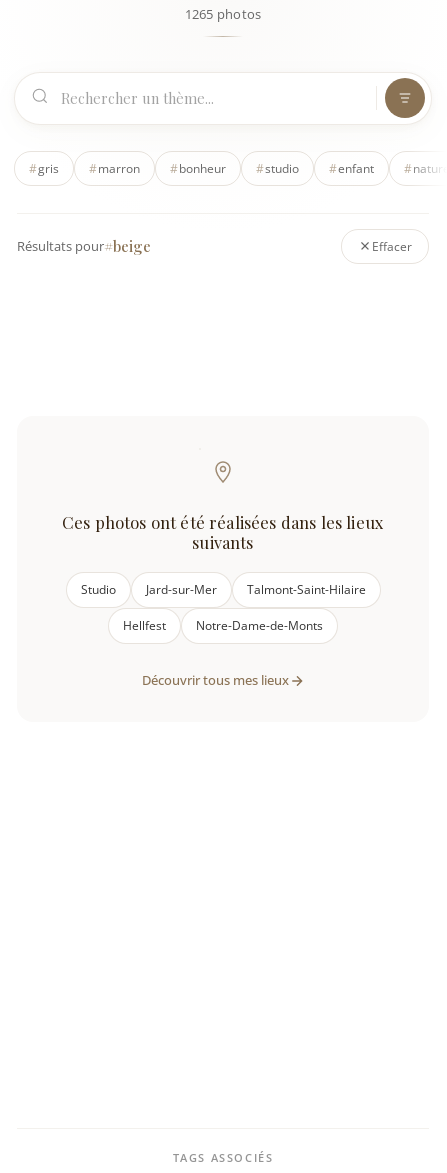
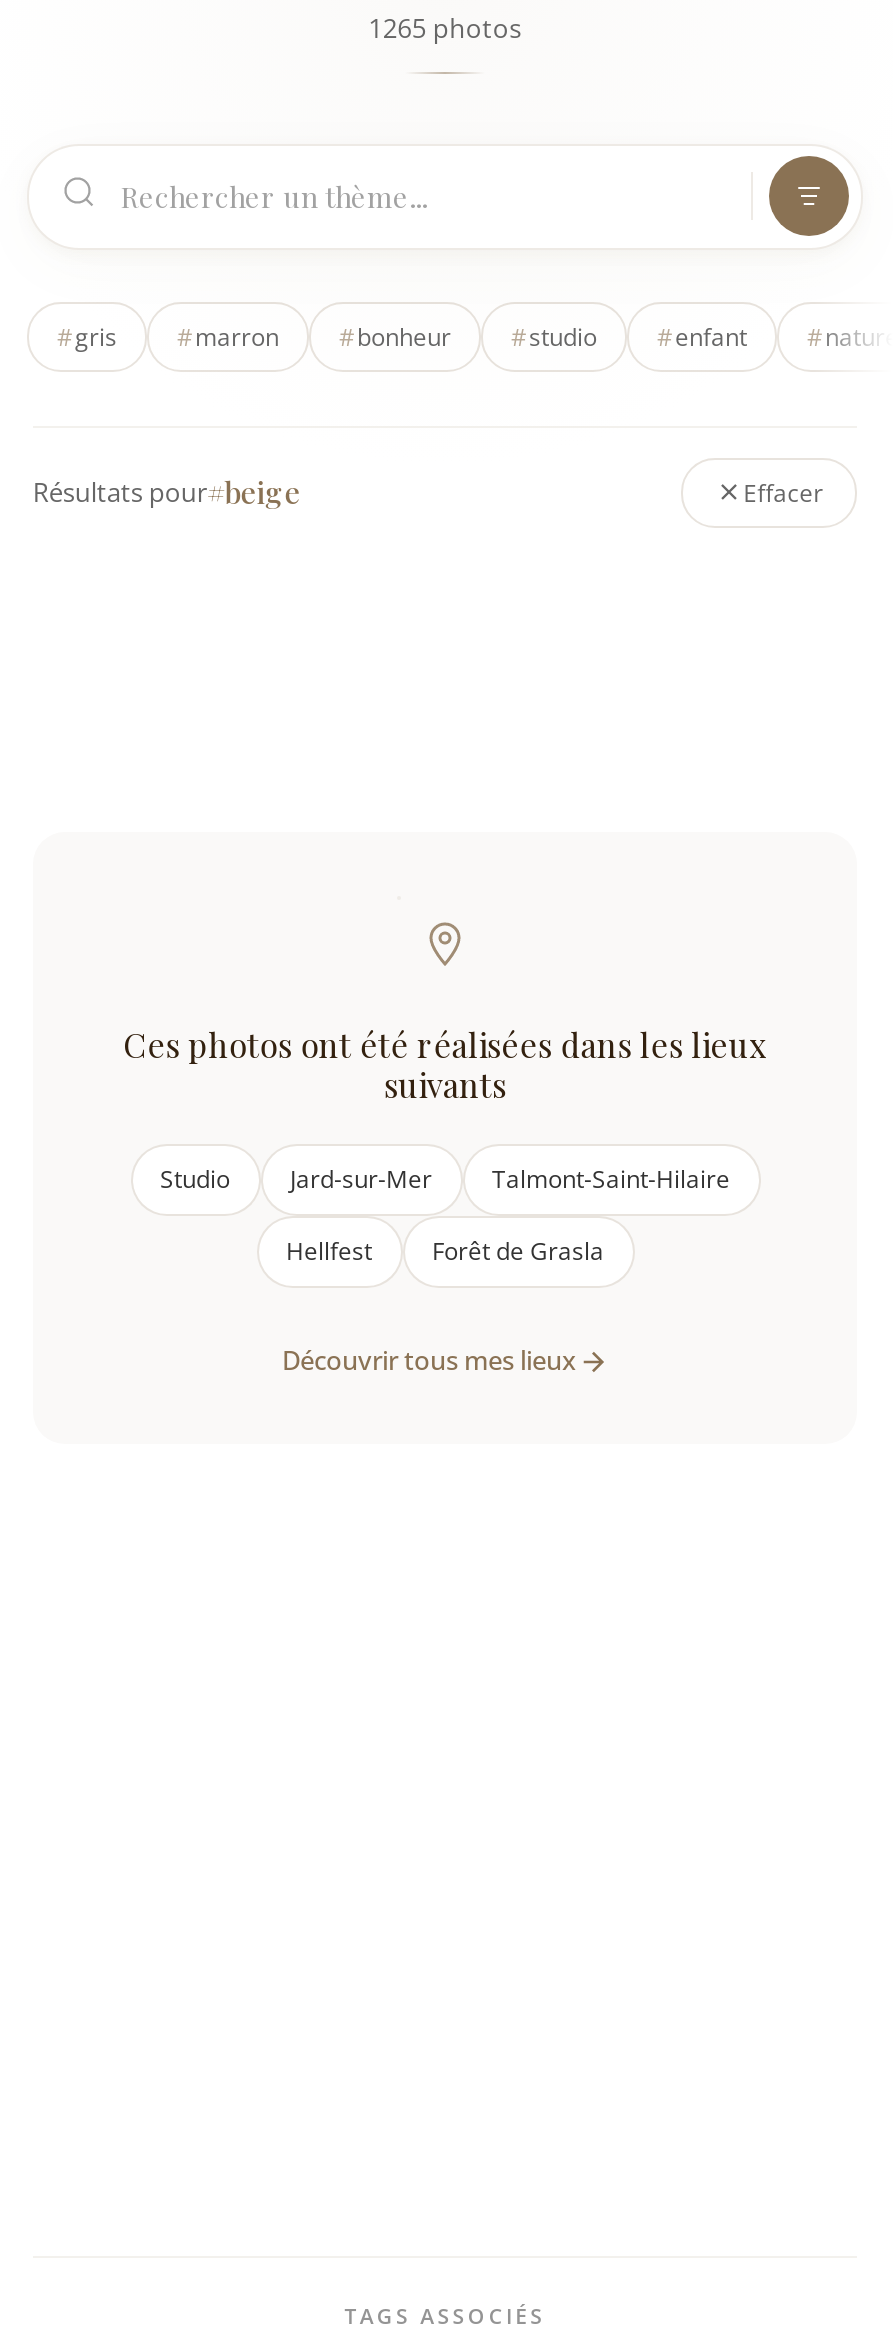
[196,617,323,634] Notre-Dame-de-Monts -> [432,1234,604,1268] Forêt de Grasla

